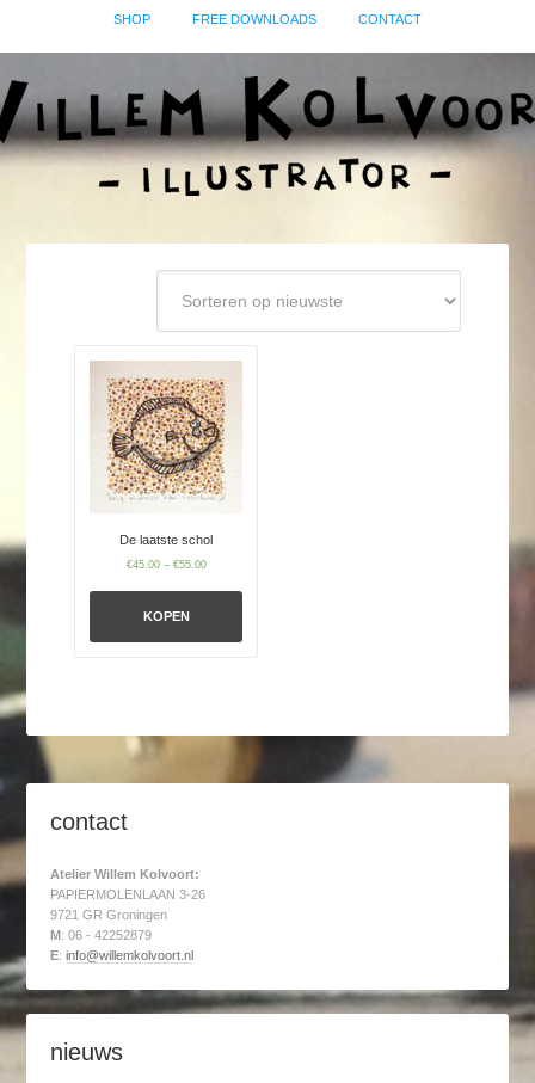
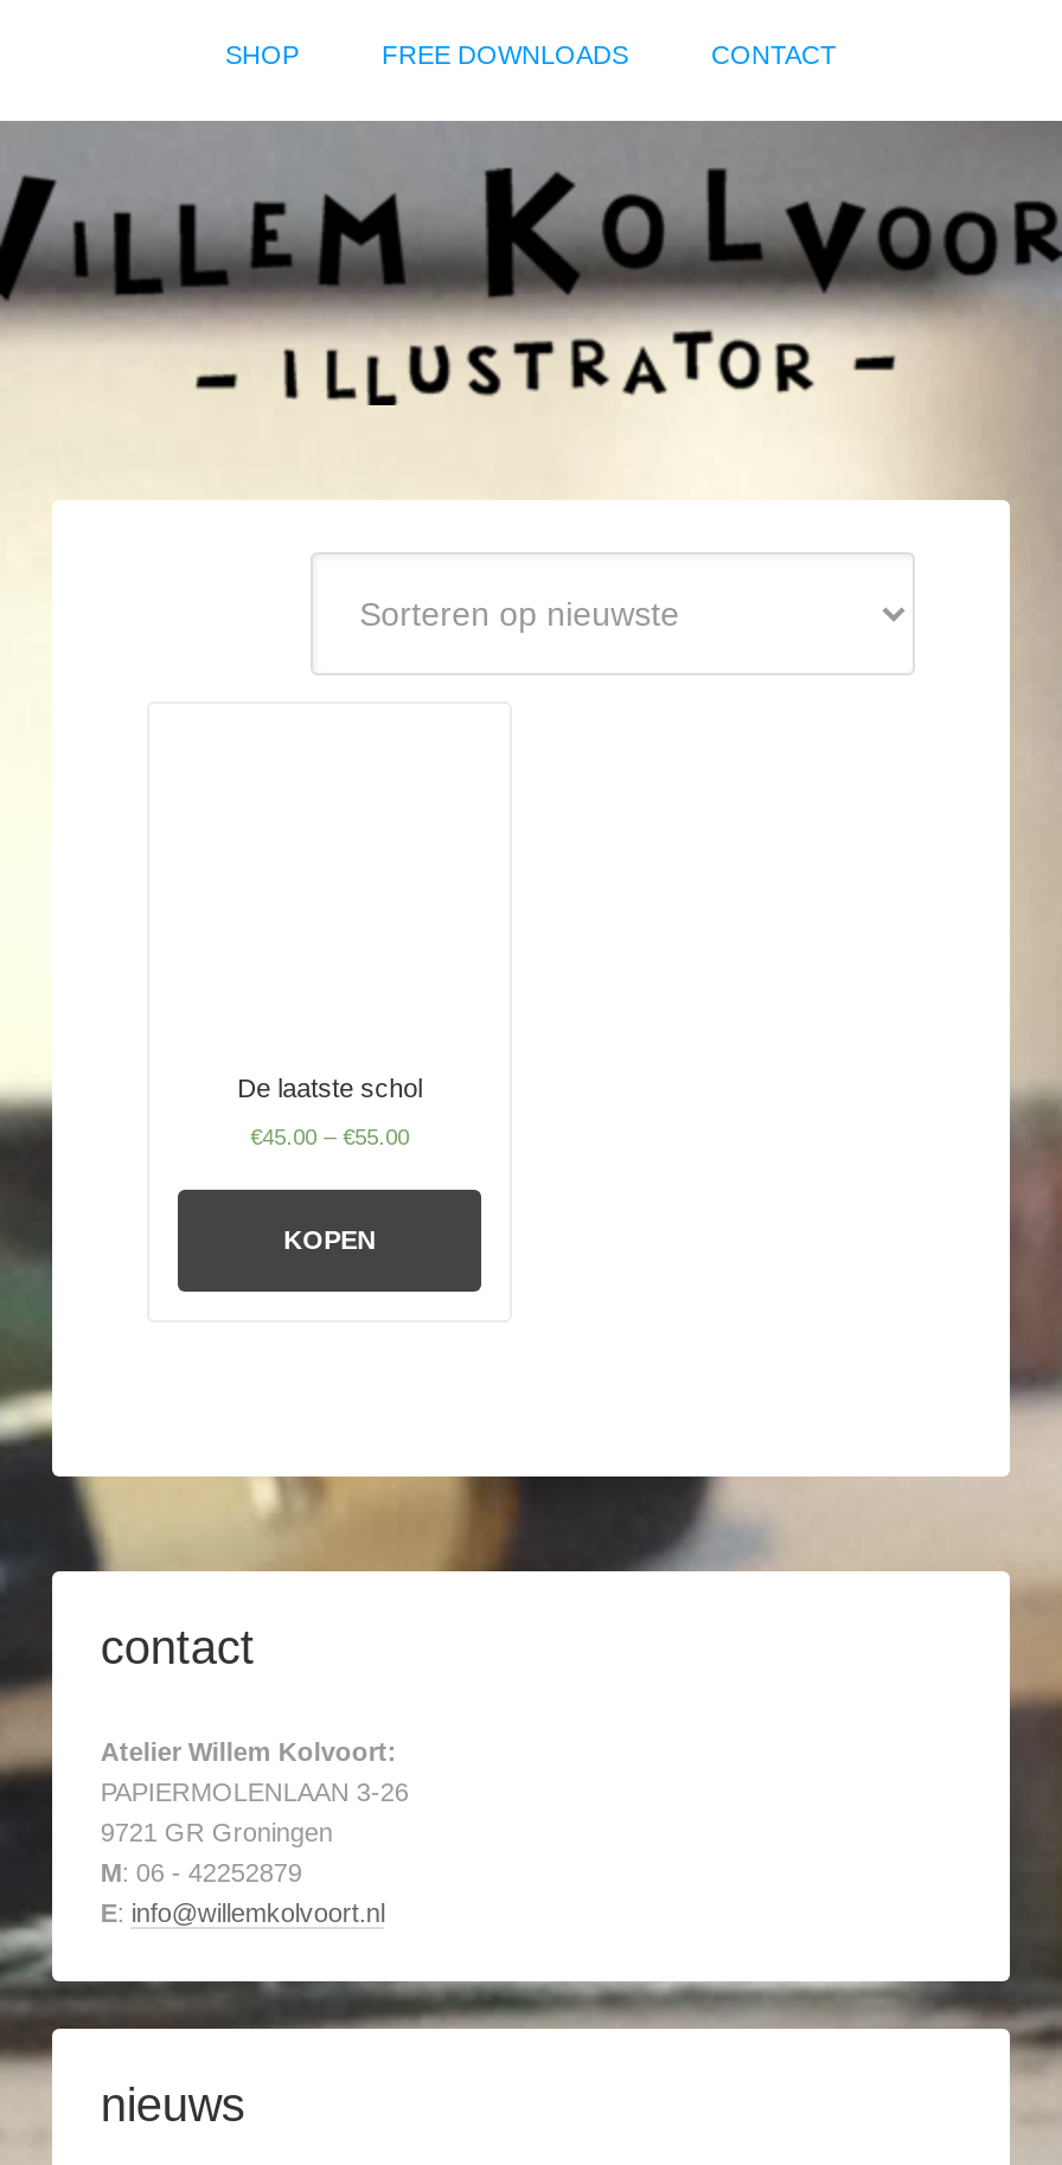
[90,361,241,501] [image] -> none

